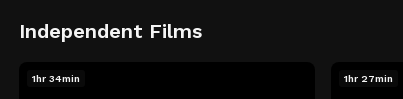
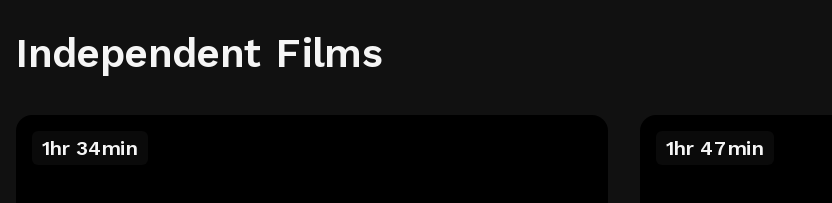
[344,72,393,83] 1hr 27min -> [666,136,764,158] 1hr 47min

